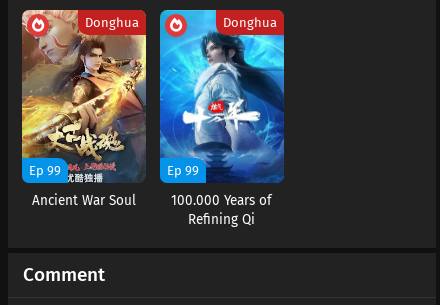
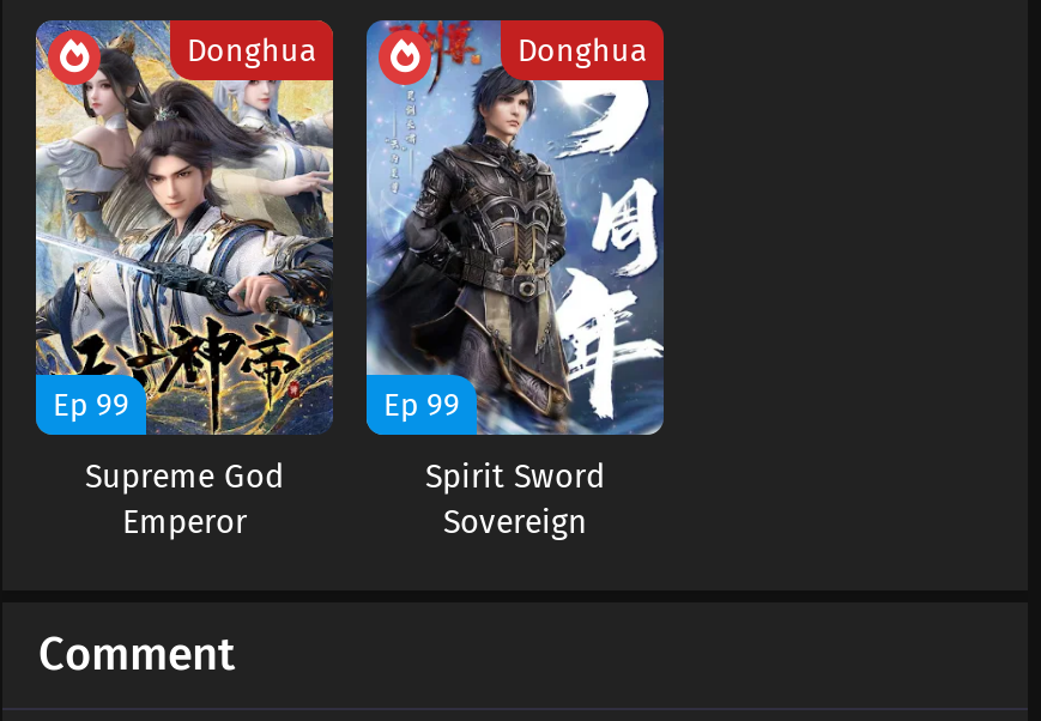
[21,9,146,209] [image] | Ancient War Soul -> [34,18,335,542] [image] | Supreme God | Emperor
[159,9,285,228] [image] | 100.000 Years of | Refining Qi -> [364,18,666,542] [image] | Spirit Sword | Sovereign

